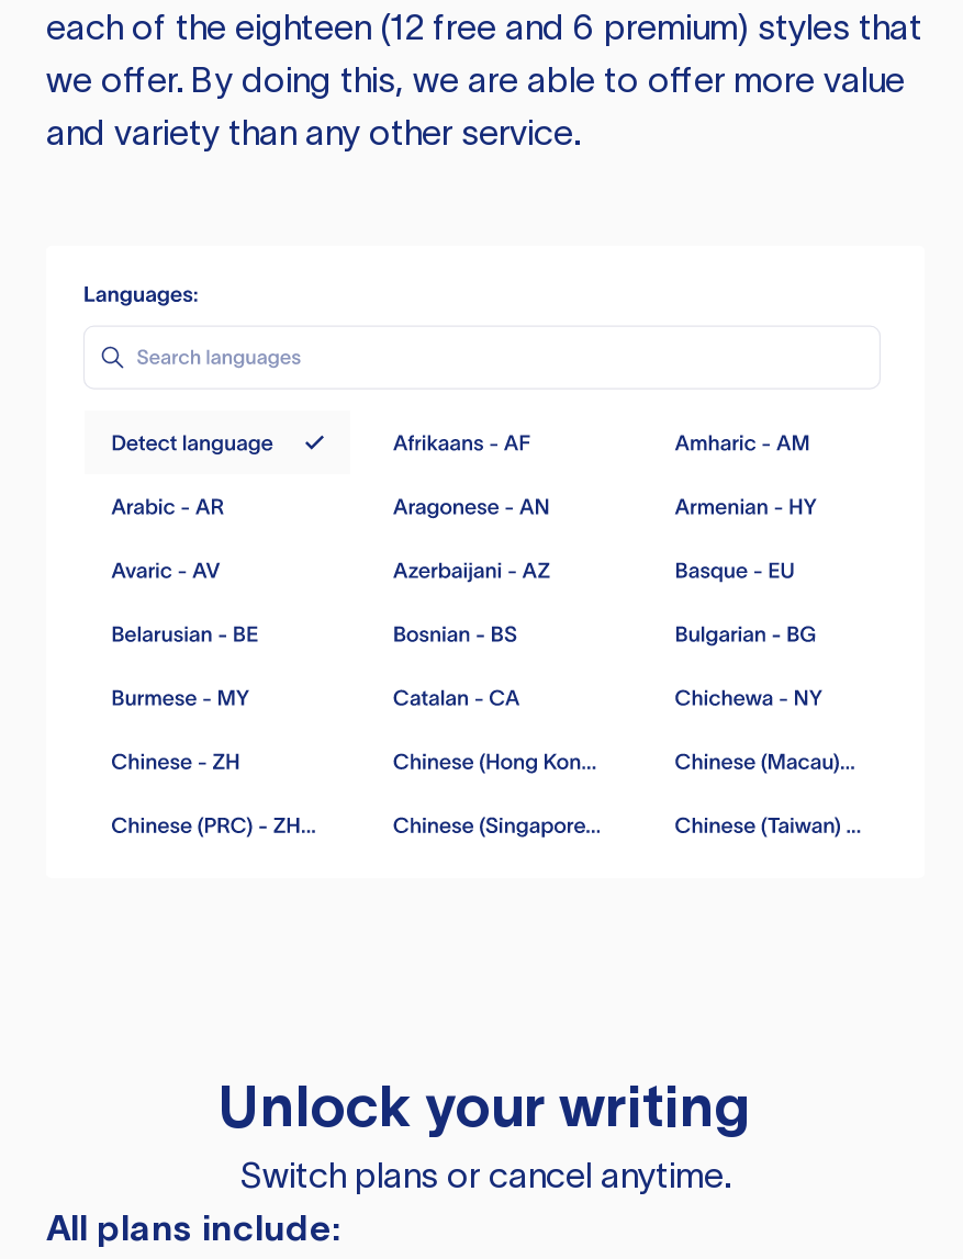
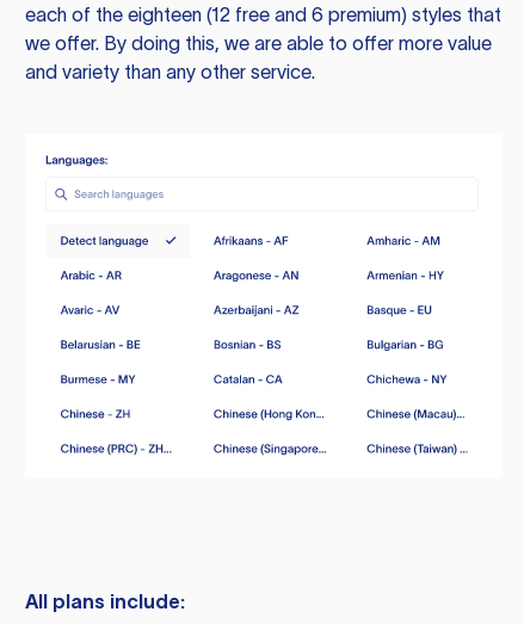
[219,1074,752,1194] Unlock your writing | Switch plans or cancel anytime. -> none

